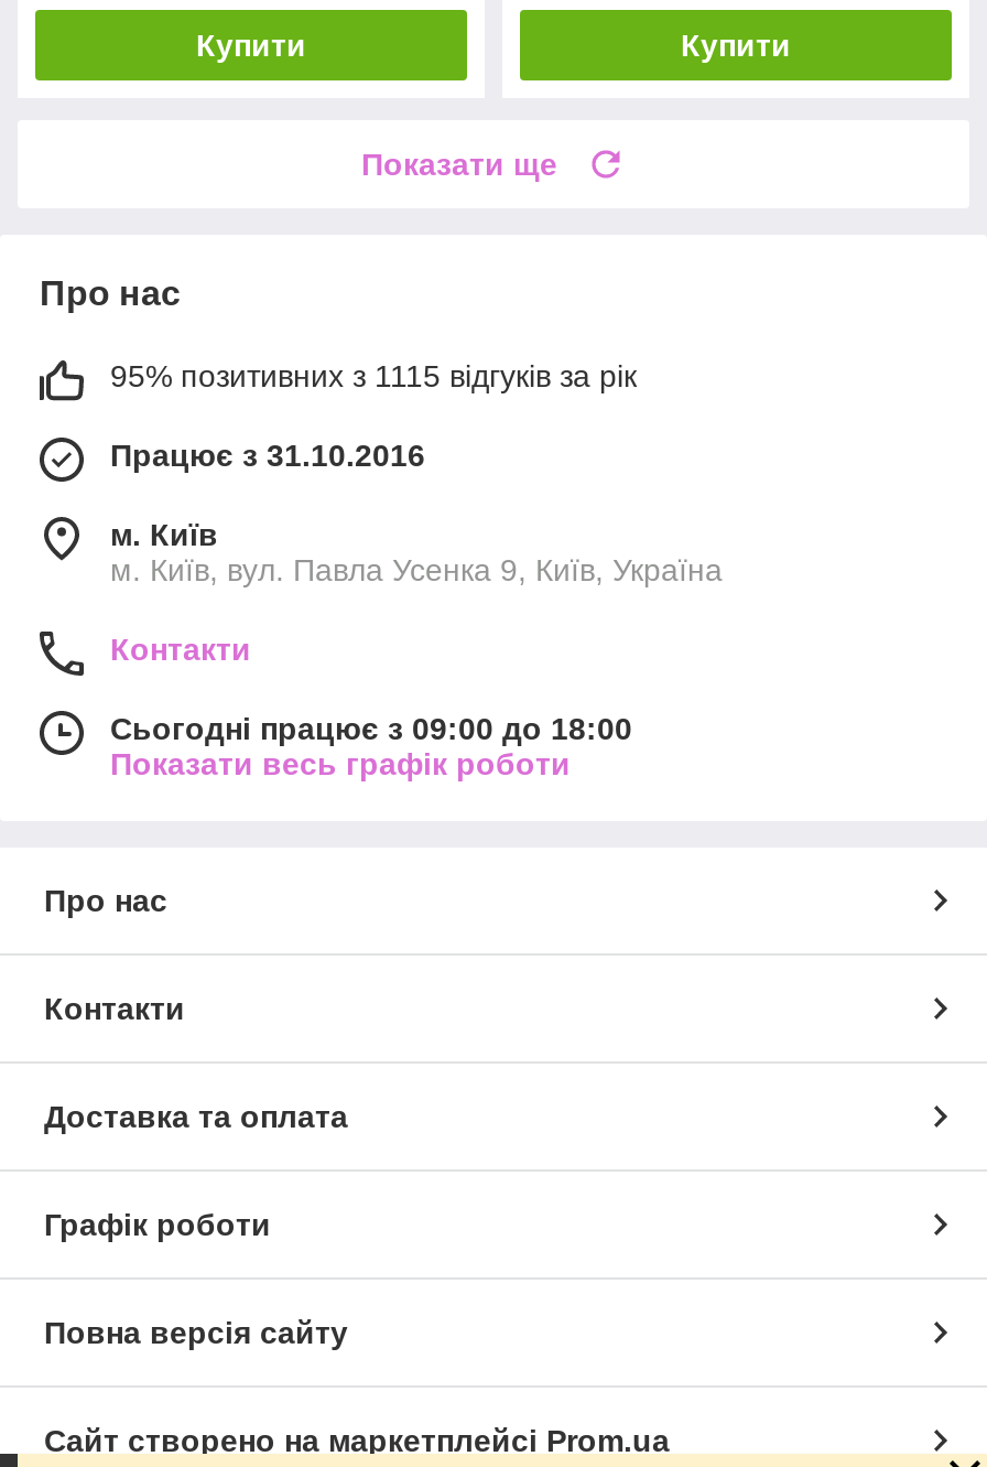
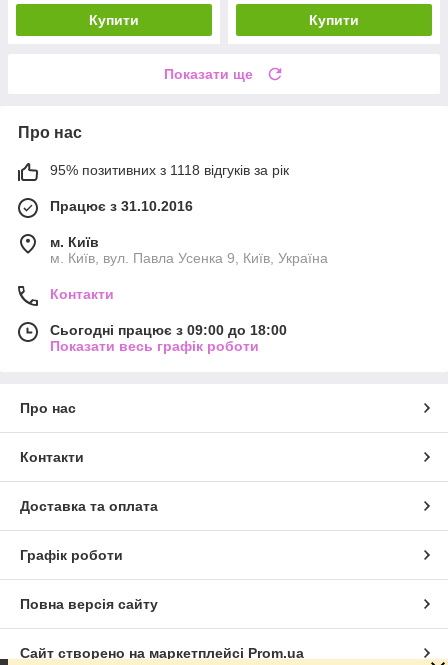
[110,357,637,392] 95% позитивних з 1115 відгуків за рік -> [50,161,289,177] 95% позитивних з 1118 відгуків за рік

